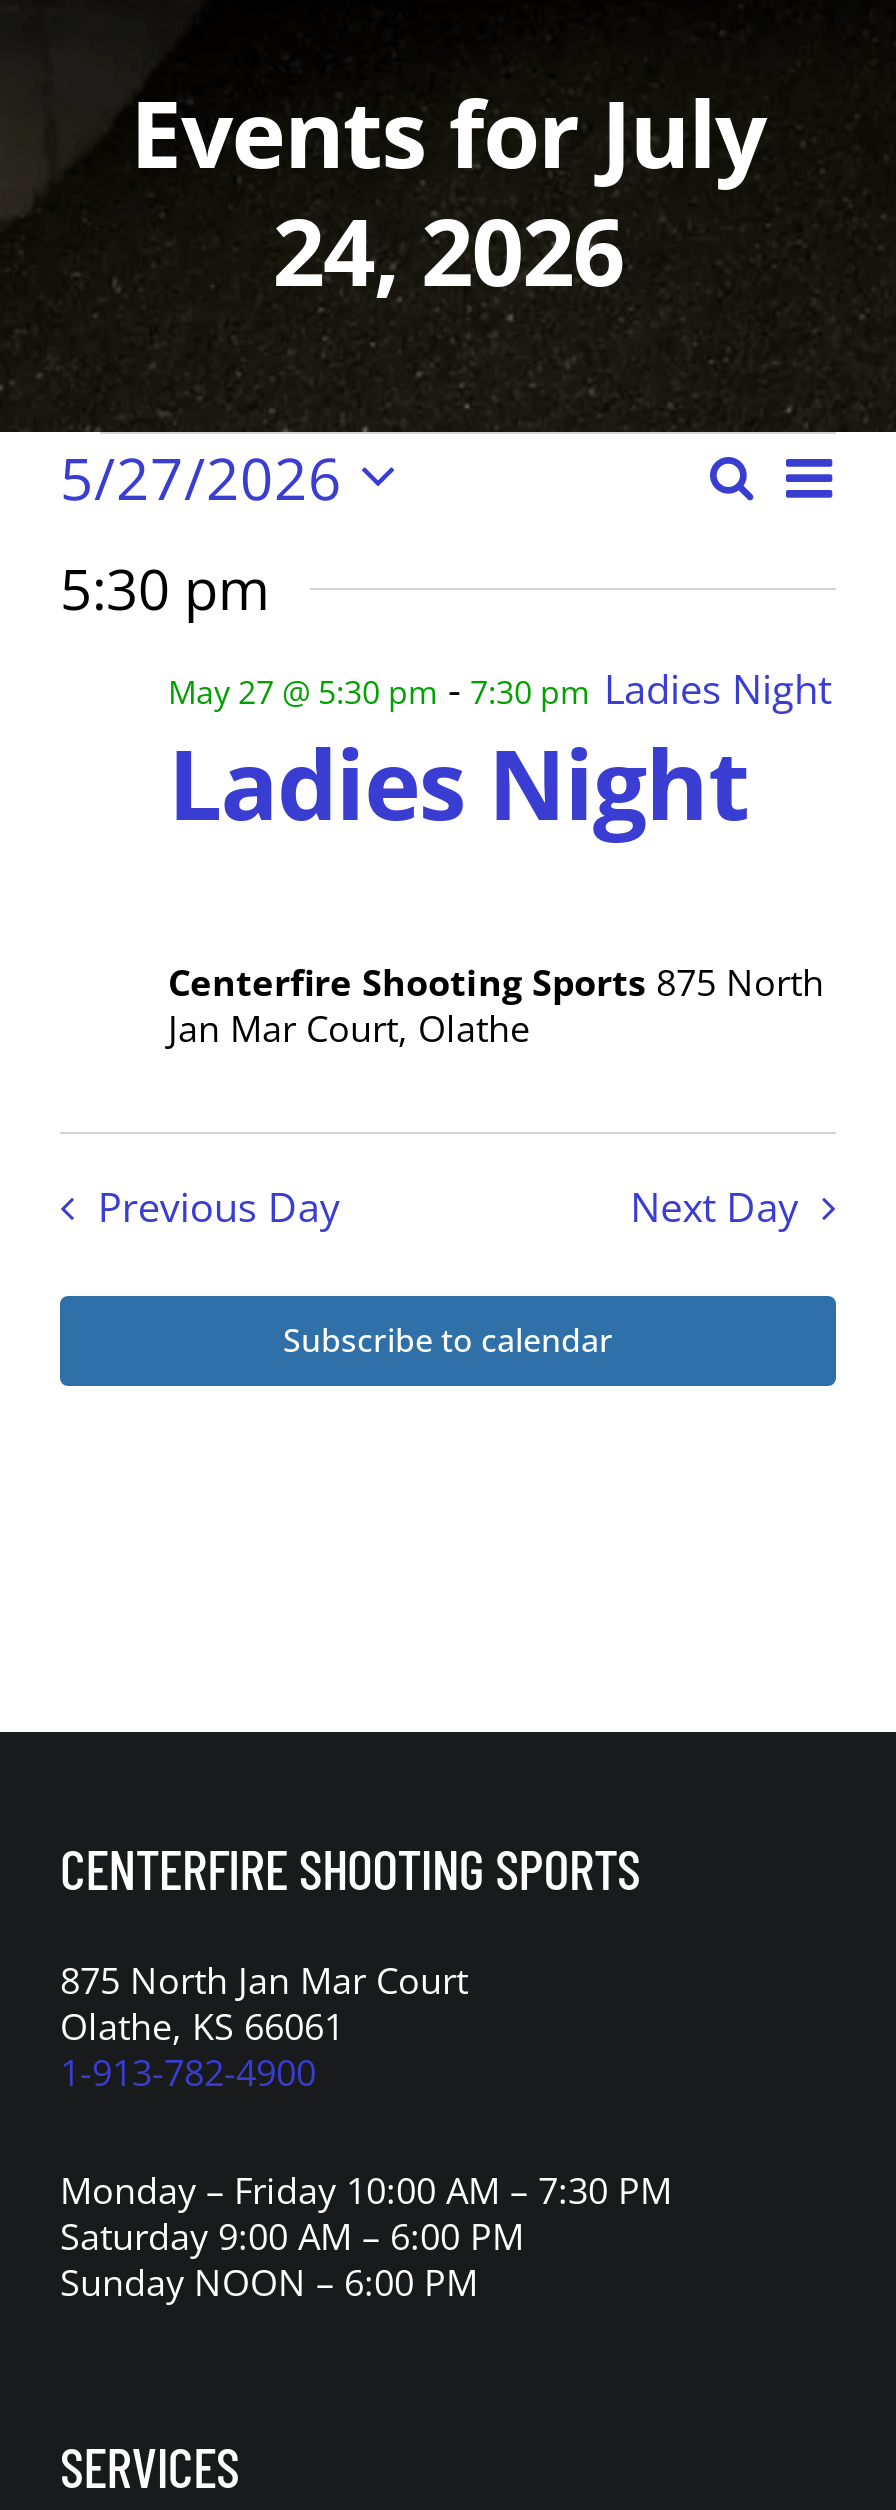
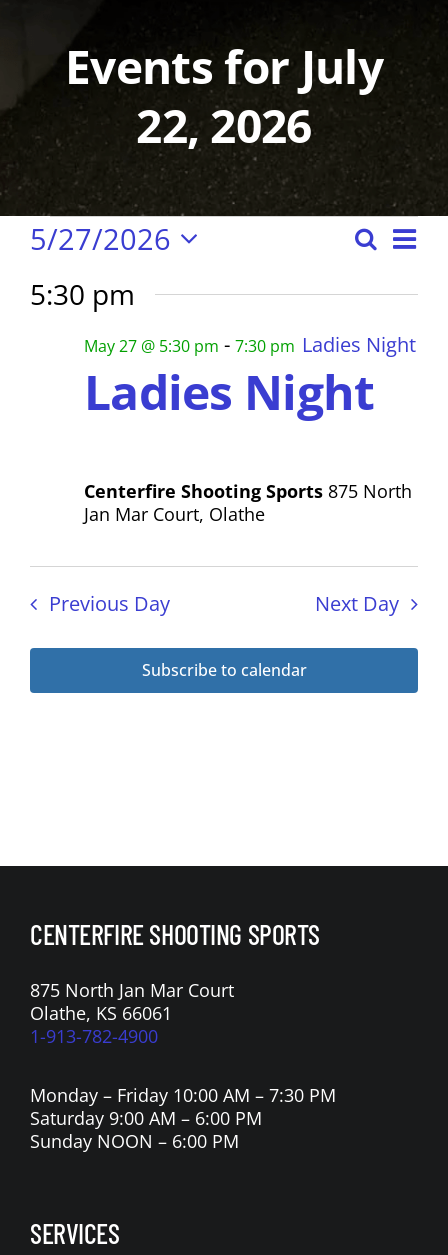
[272,189,623,313] 24, 2026 -> [136,94,312,156] 22, 2026

